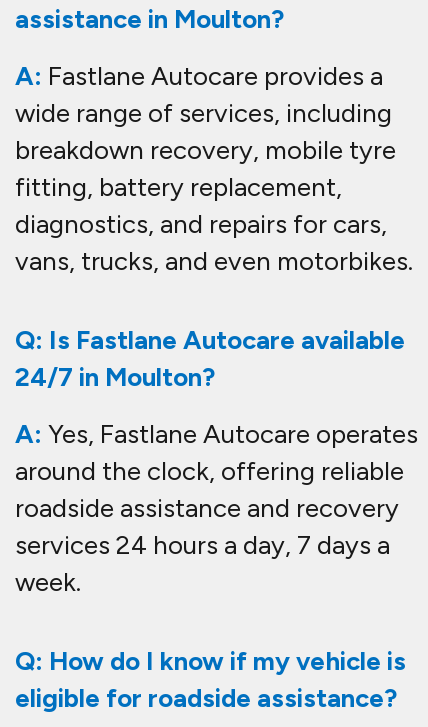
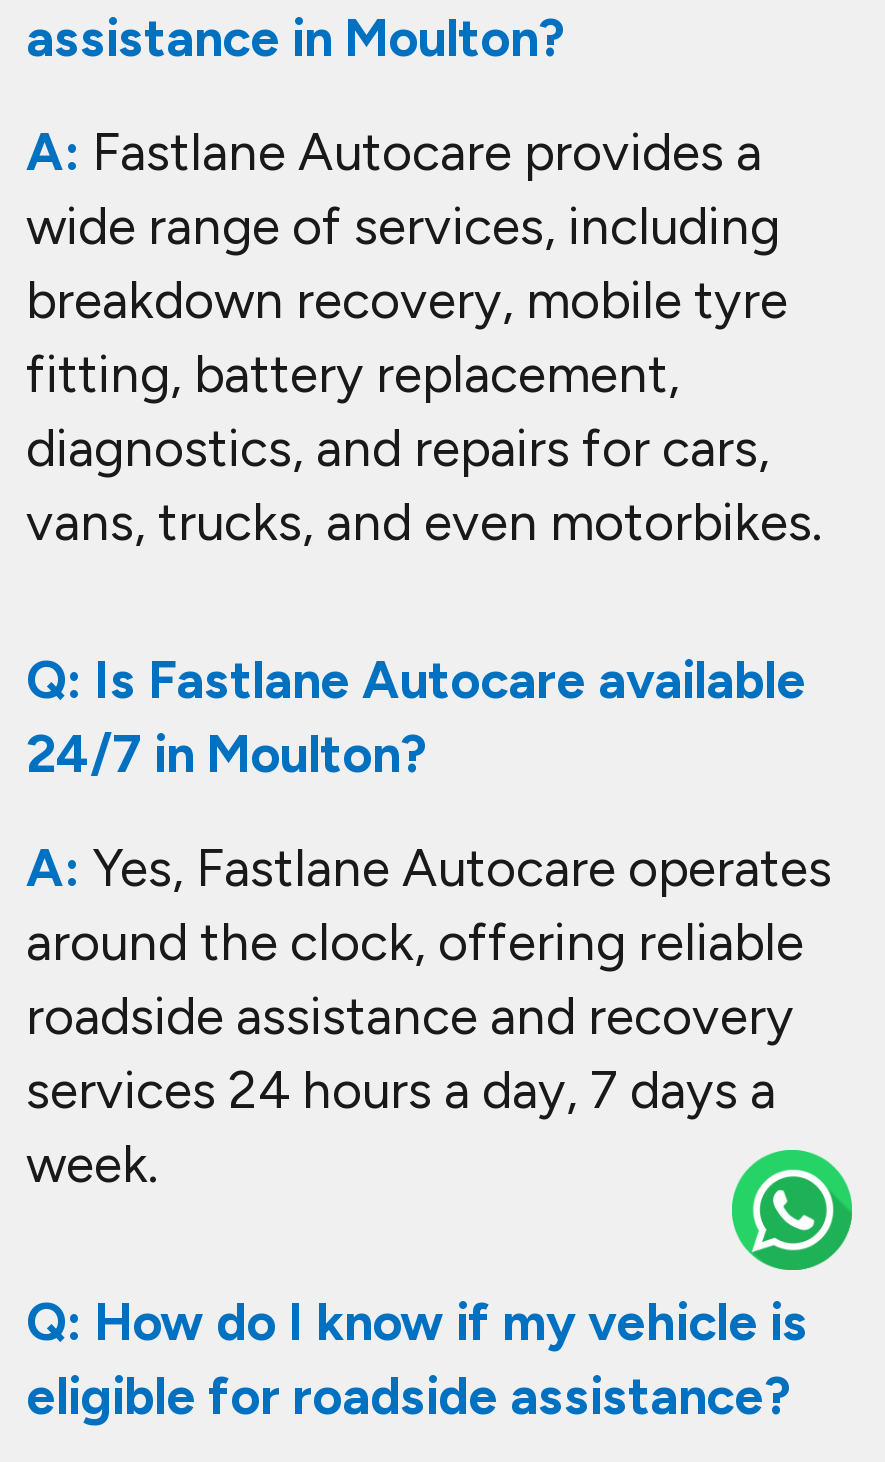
none -> [730,1148,854,1272] [image]

